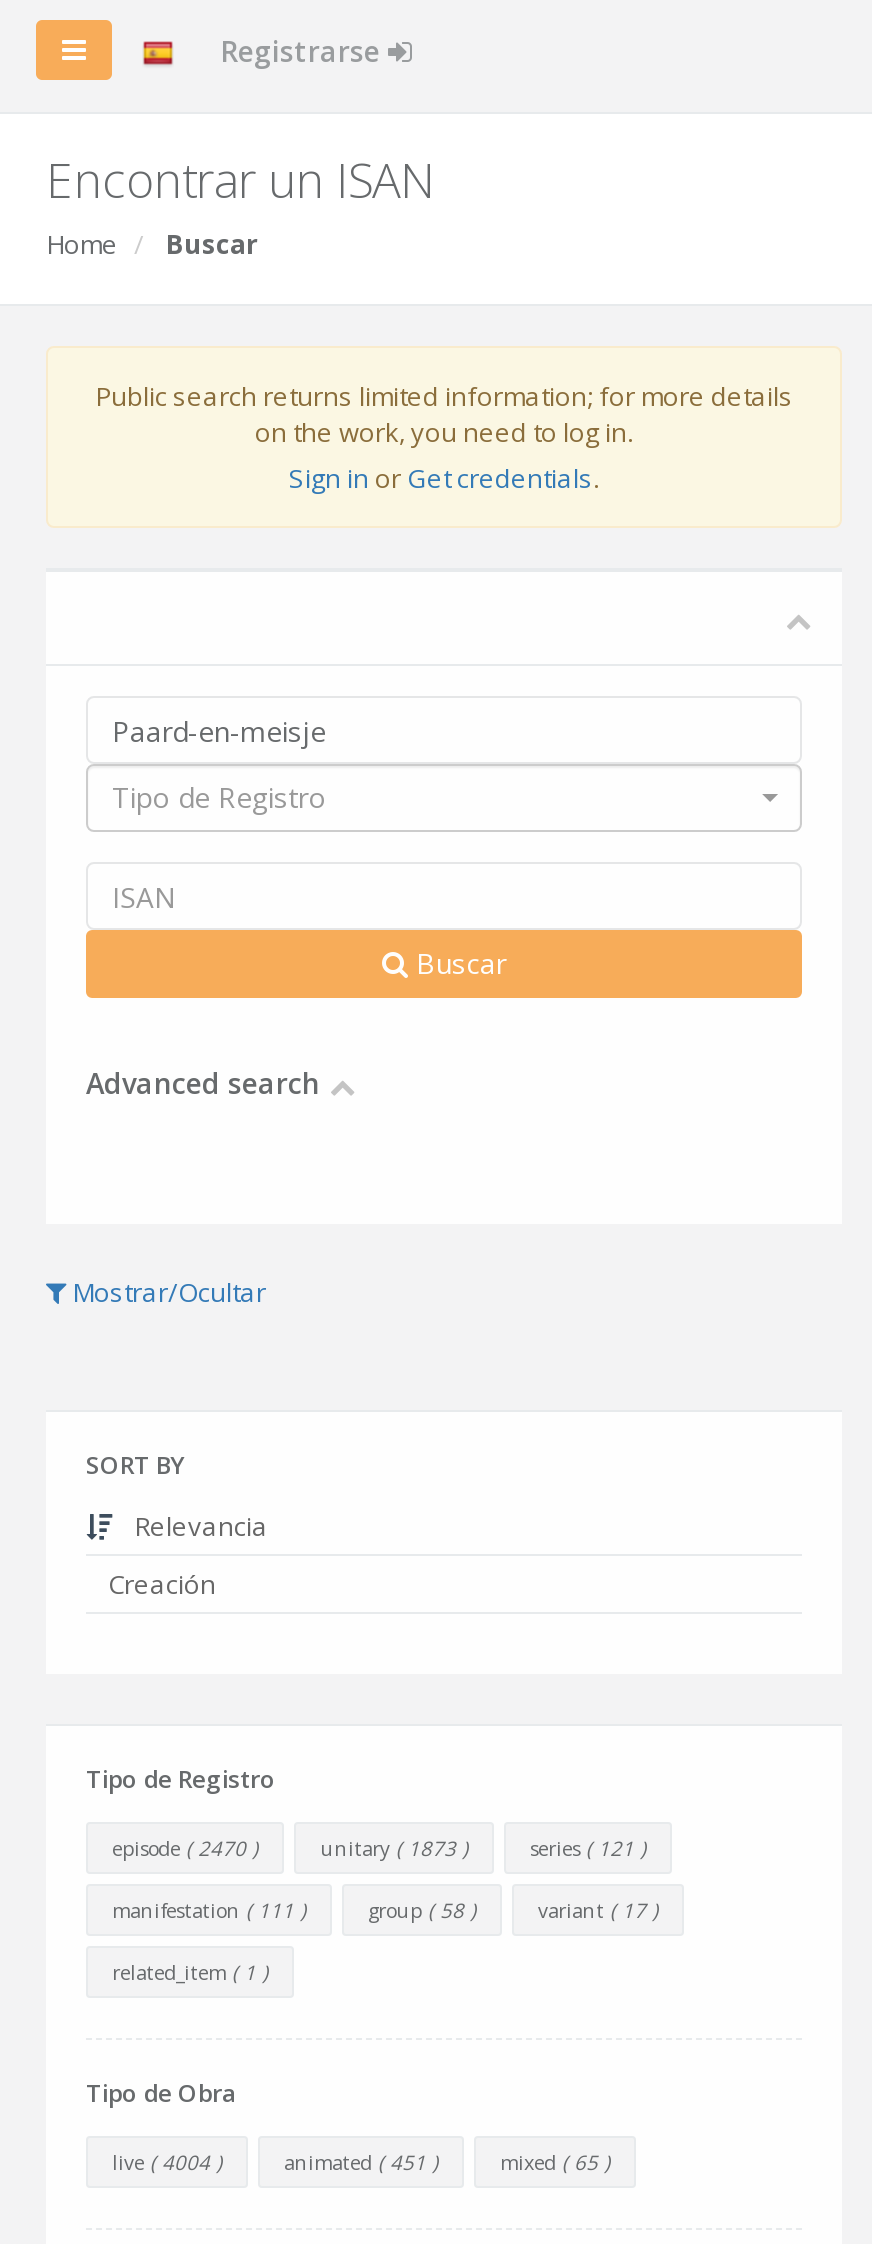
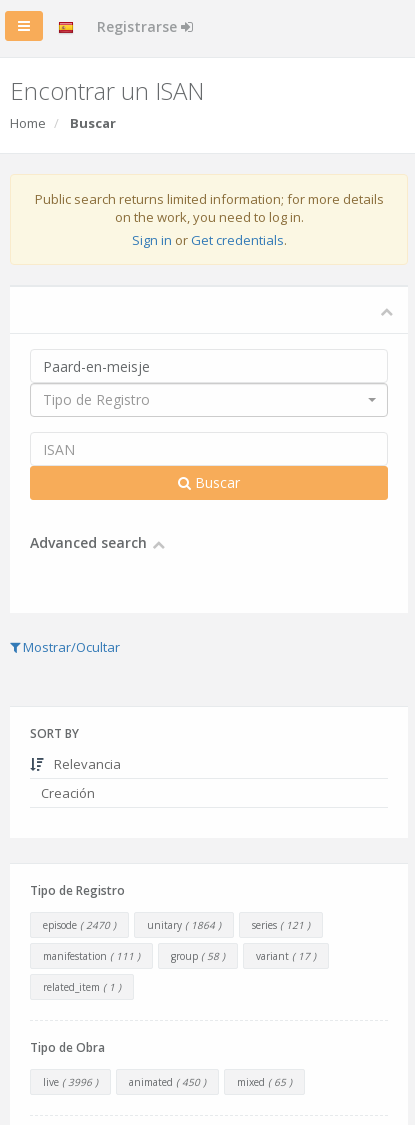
[320,1834,468,1862] unitary ( 1873 ) -> [147,918,221,932] unitary ( 1864 )
[112,2148,222,2176] live ( 4004 ) -> [43,1075,98,1089] live ( 3996 )
[284,2148,438,2176] animated ( 451 ) -> [129,1075,206,1089] animated ( 450 )

